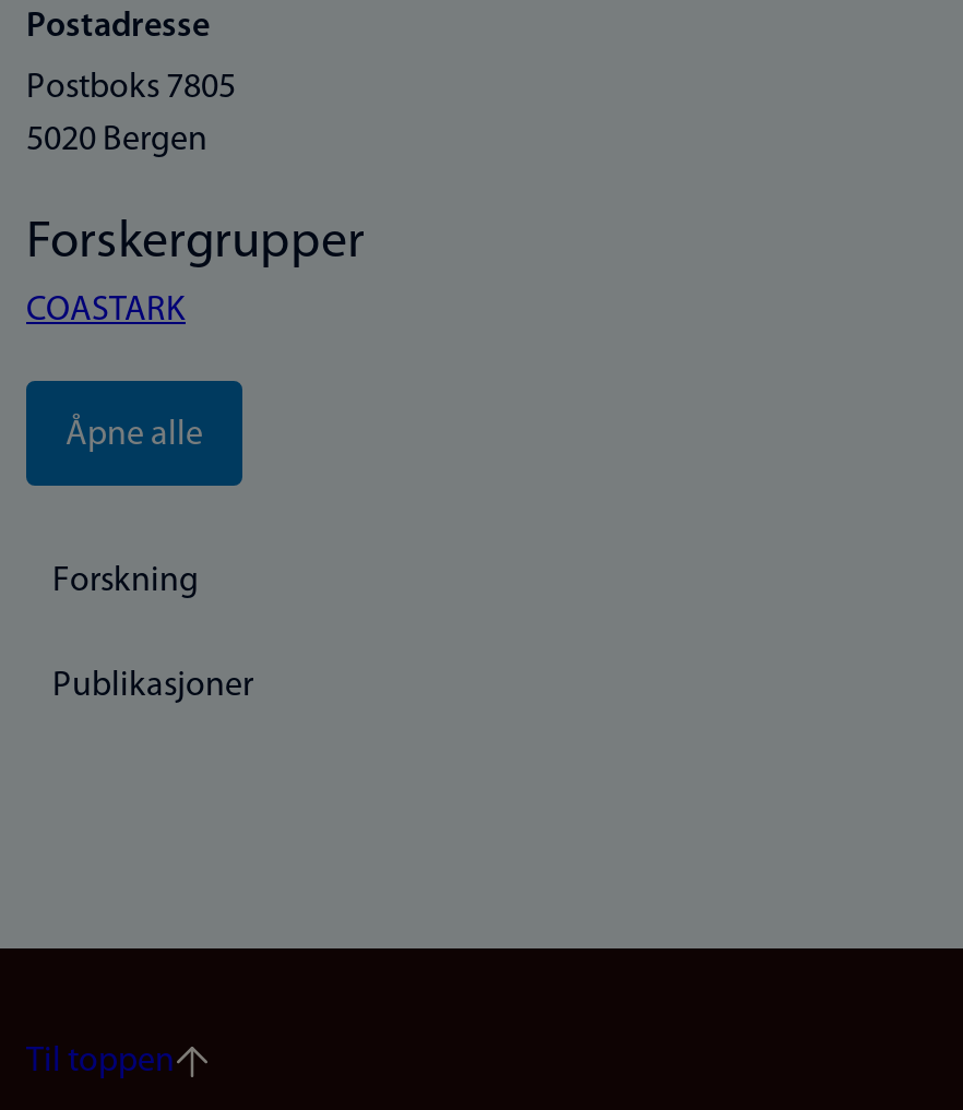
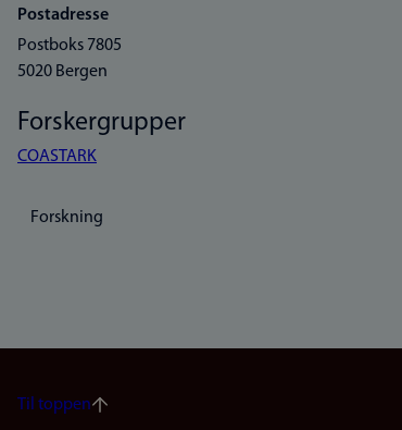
[66,418,203,453] Åpne alle -> none
[52,669,253,704] Publikasjoner -> none

